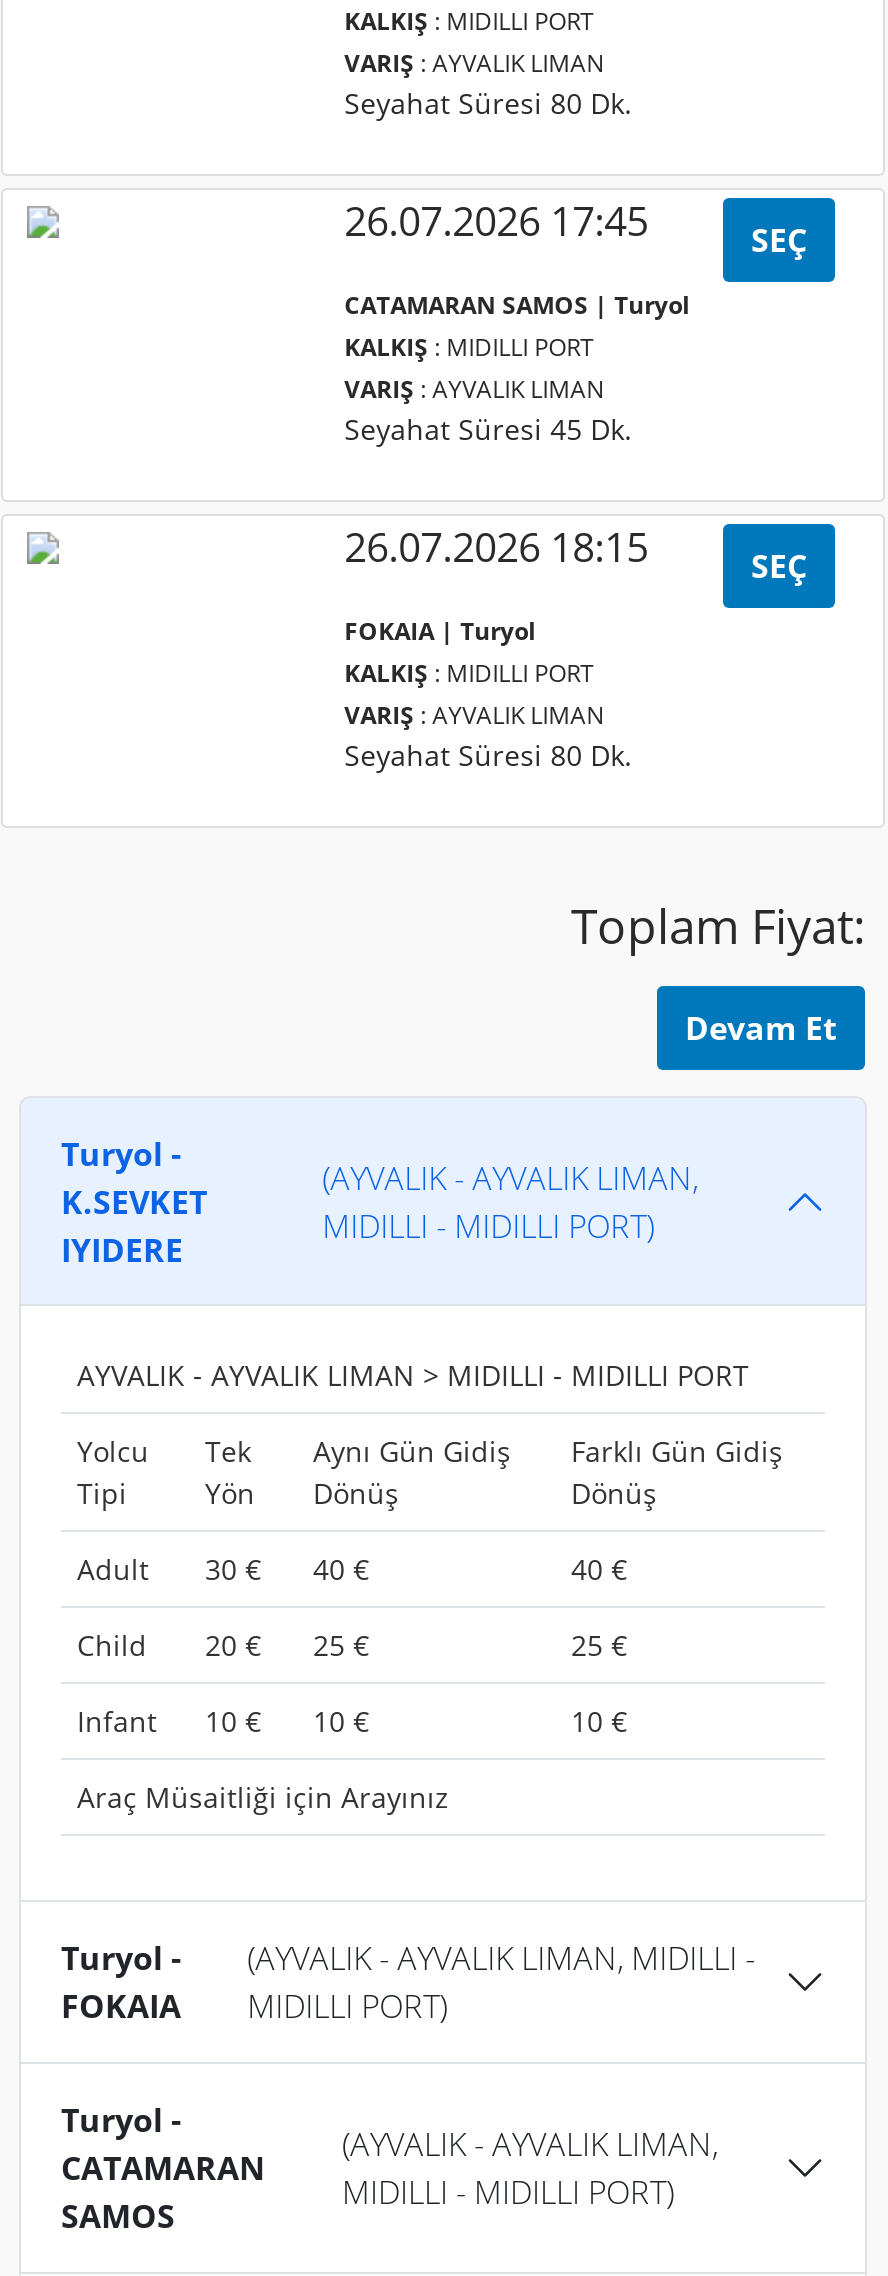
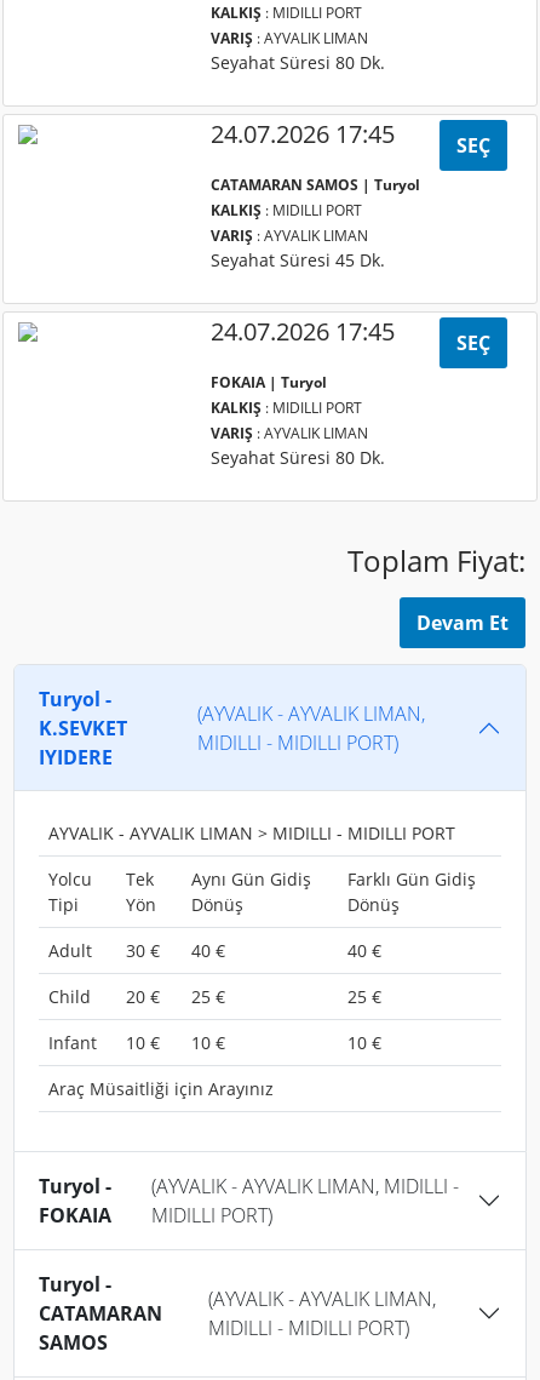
[344,194,648,248] 26.07.2026 17:45 -> [210,118,394,150] 24.07.2026 17:45
[344,520,648,574] 26.07.2026 18:15 -> [210,315,394,348] 24.07.2026 17:45

